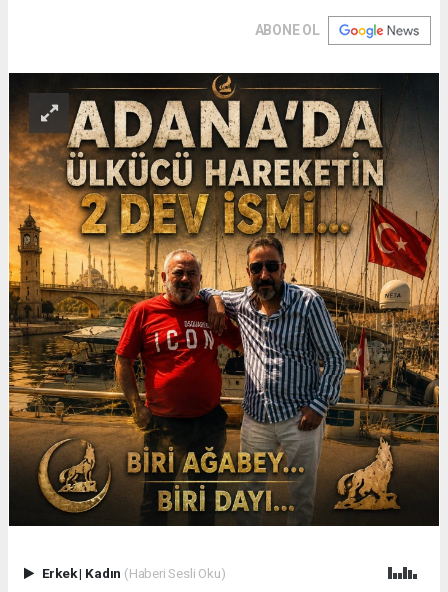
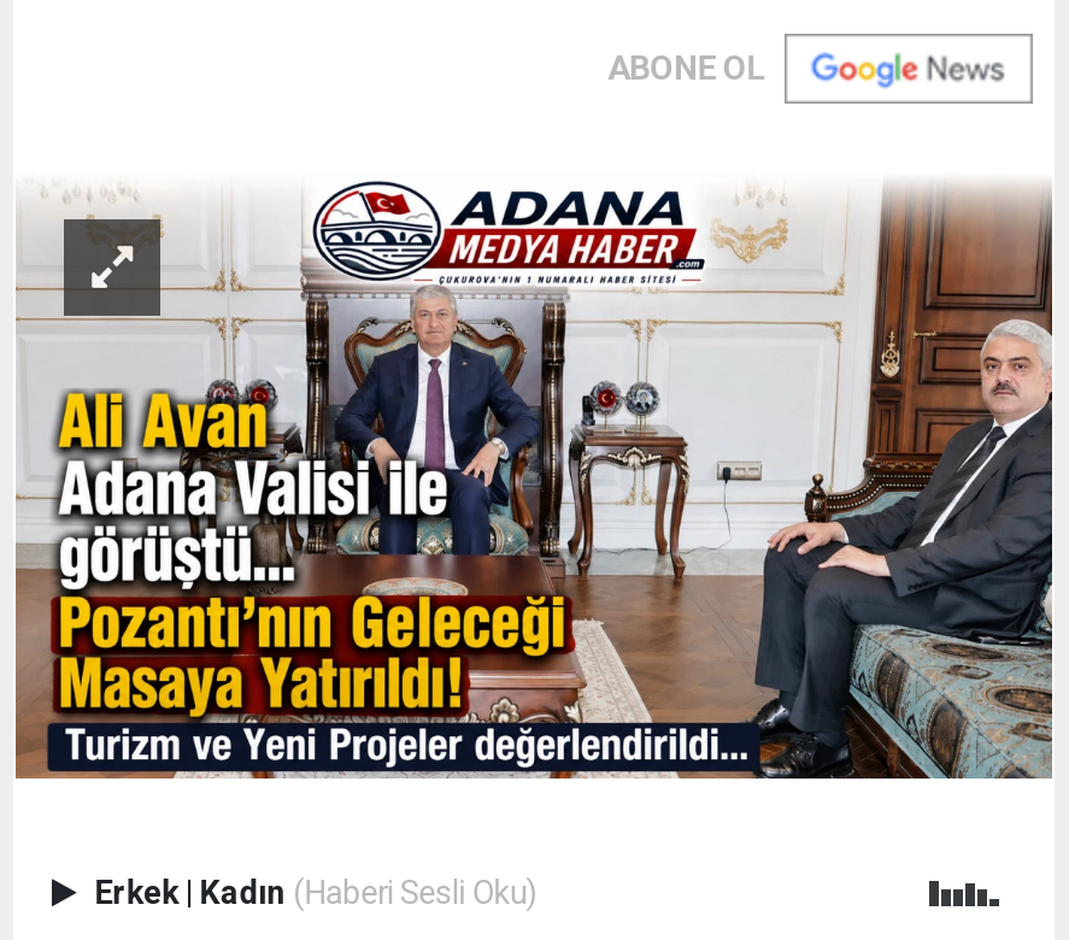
[8,72,440,527] [image] -> [13,171,1052,781] [image]

